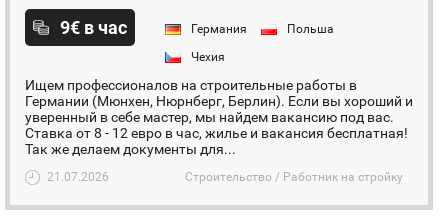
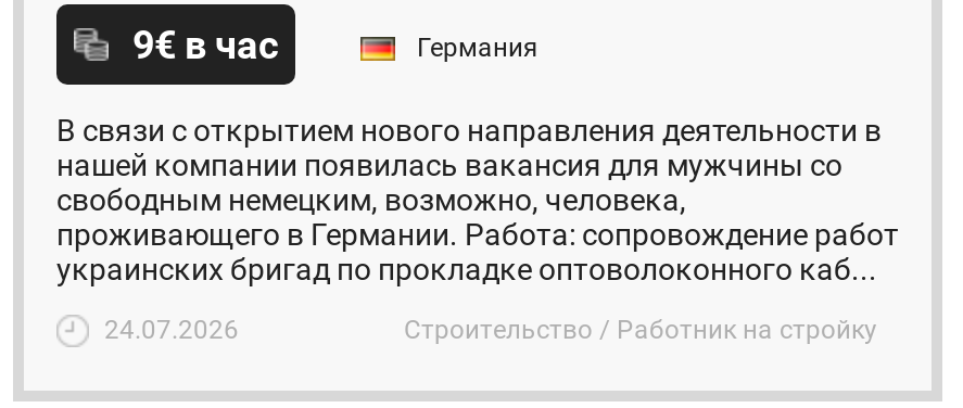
[25,22,413,184] Польша | Чехия | Ищем профессионалов на строительные работы в | Германии (Мюнхен, Нюрнберг, Берлин). Если вы хороший и | уверенный в себе мастер, мы найдем вакансию под вас. | Ставка от 8 - 12 евро в час, жилье и вакансия бесплатная! | Так же делаем документы для... | 21.07.2026 -> [56,113,899,345] В связи с открытием нового направления деятельности в | нашей компании появилась вакансия для мужчины со | свободным немецким, возможно, человека, | проживающего в Германии. Работа: сопровождение работ | украинских бригад по прокладке оптоволоконного каб... | 24.07.2026

